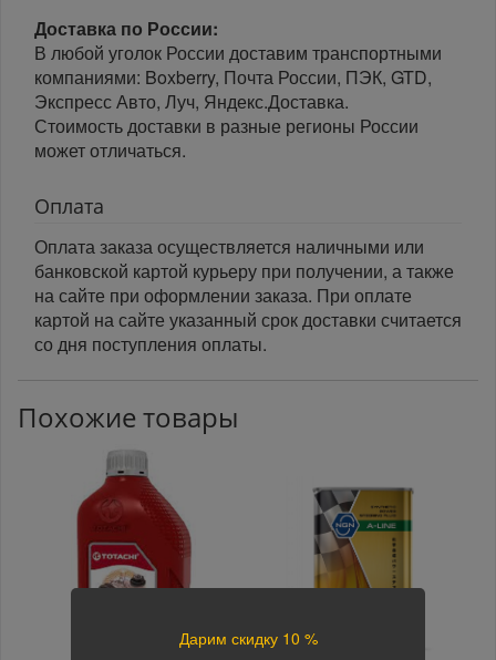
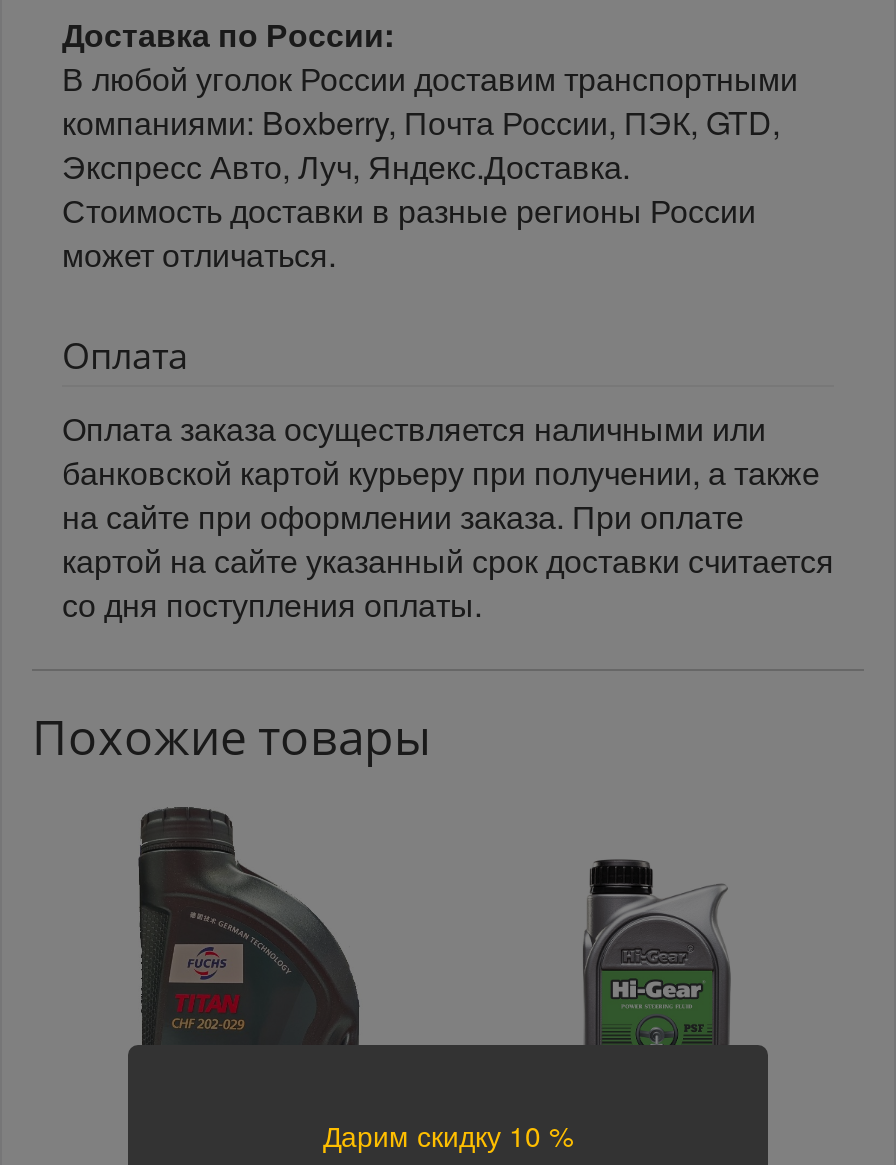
[76,450,199,589] [image] -> [136,797,362,1045] [image]
[312,485,414,589] [image] -> [566,857,746,1047] [image]

